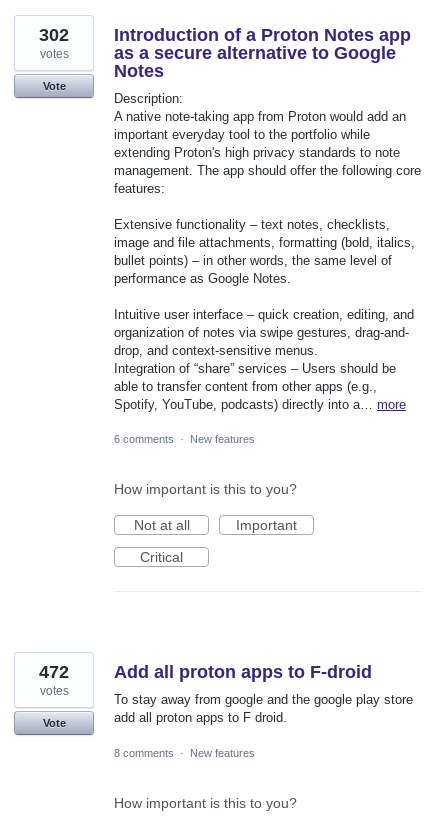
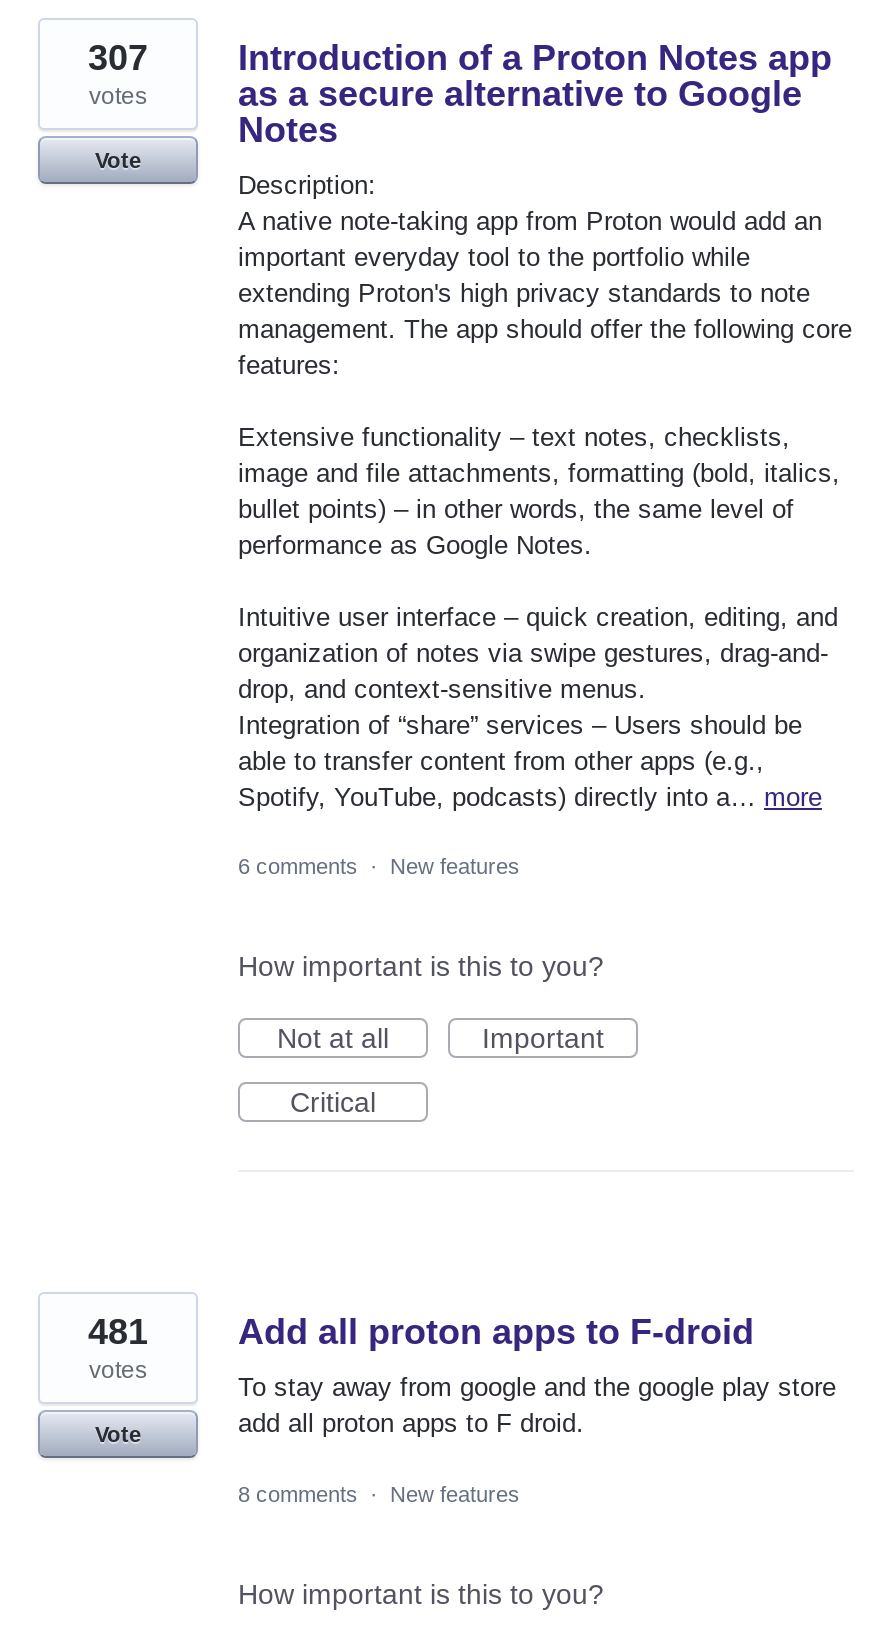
[39,25,69,45] 302 -> [88,38,148,78] 307
[39,662,69,682] 472 -> [88,1313,148,1353] 481

